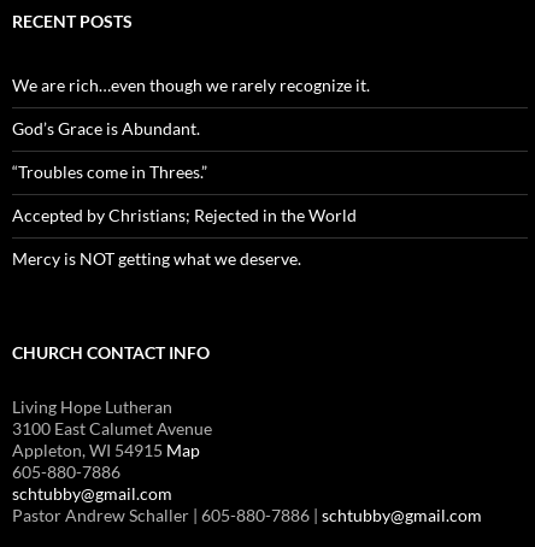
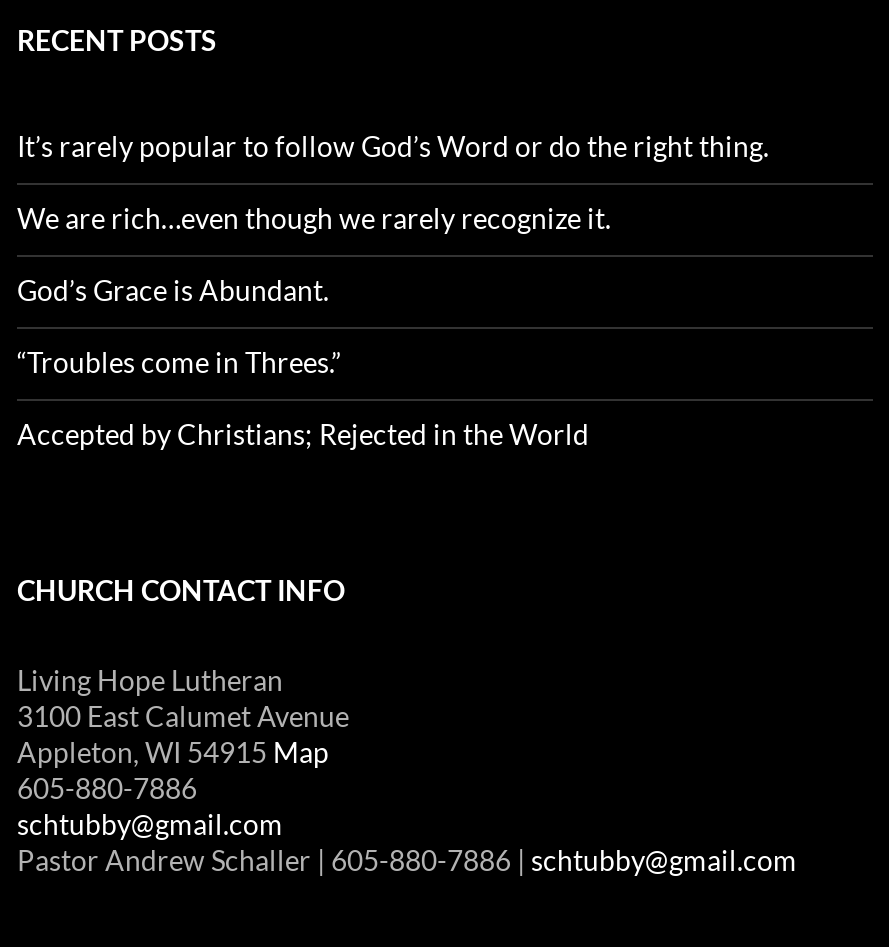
none -> [17,130,769,164] It’s rarely popular to follow God’s Word or do the right thing.
moved [12,75,370,226] -> [17,202,611,452]: We are rich…even though we rarely recognize it. | God’s Grace is Abundant. | “Troubles come in Threes.” | Accepted by Christians; Rejected in the World
[12,249,301,269] Mercy is NOT getting what we deserve. -> none

